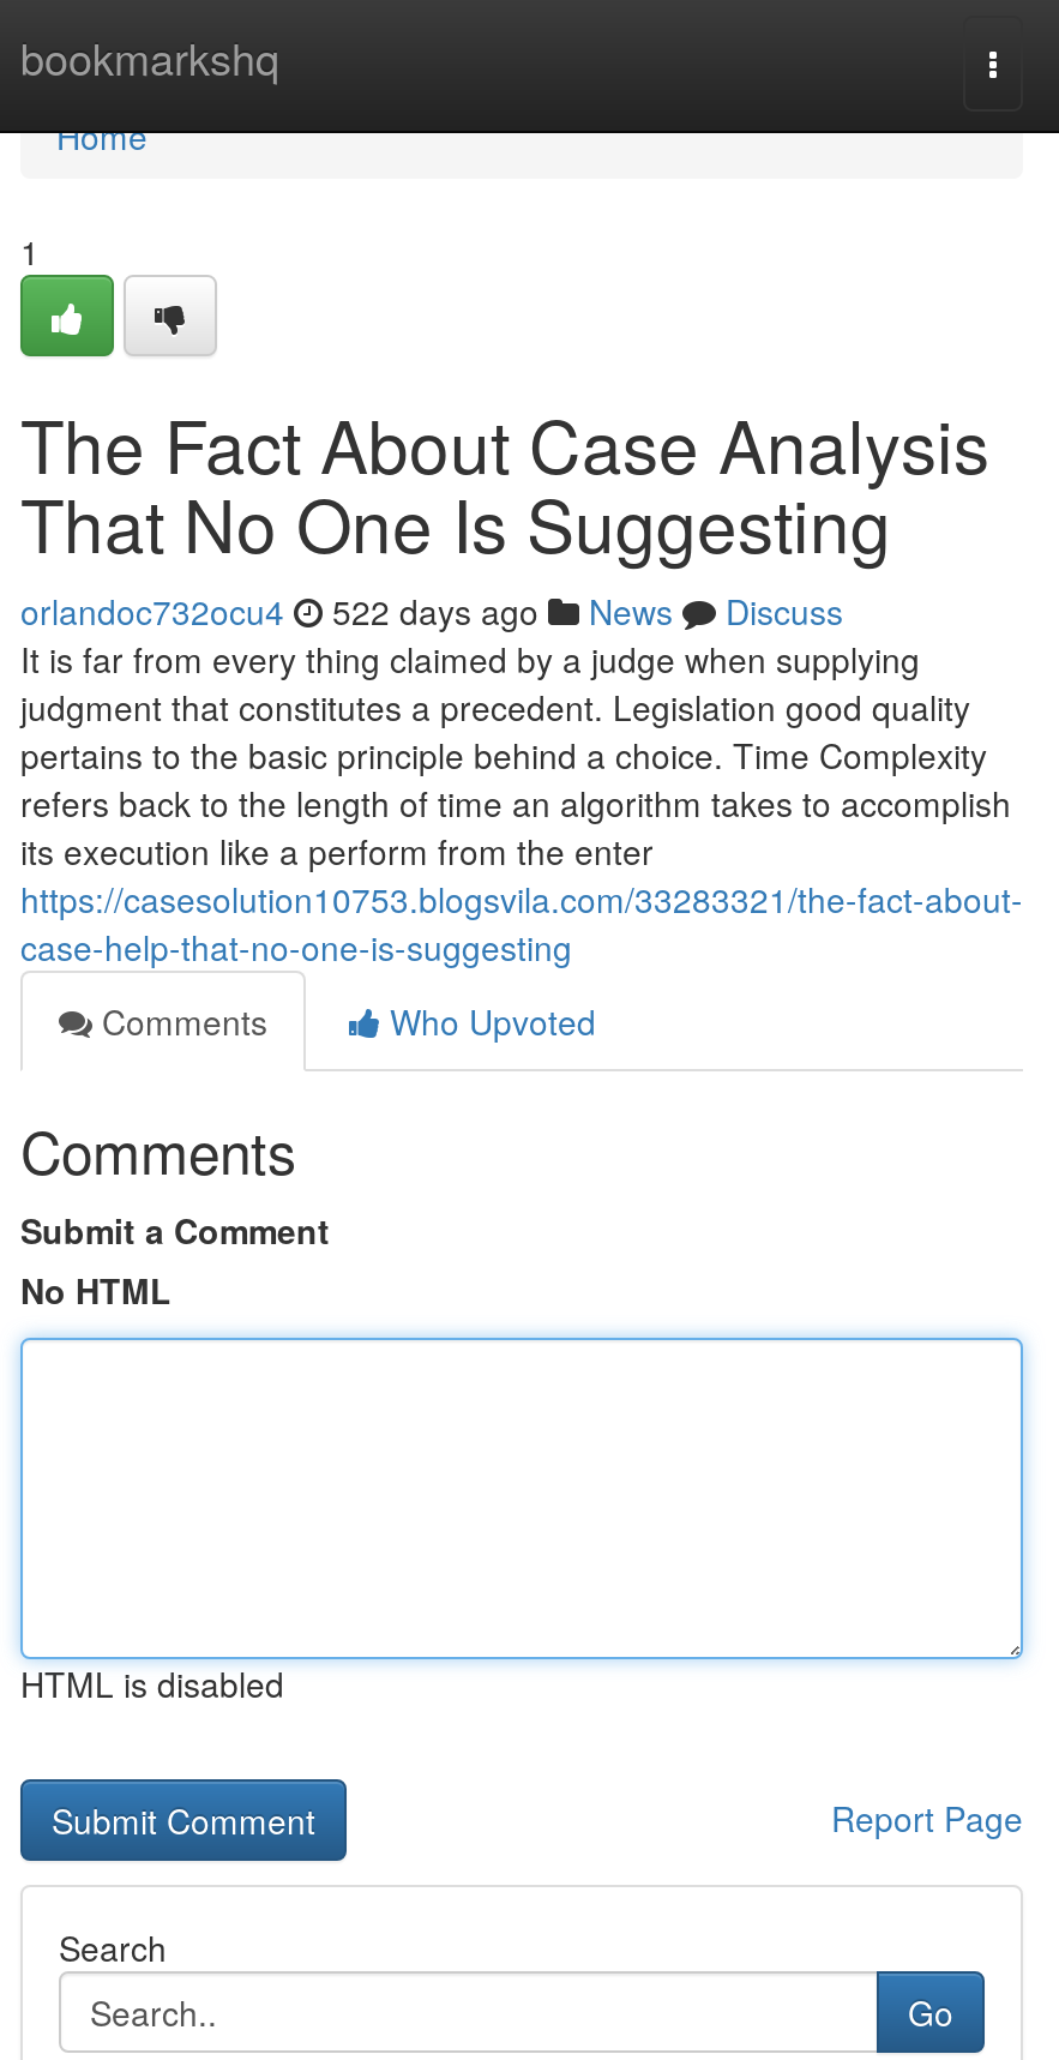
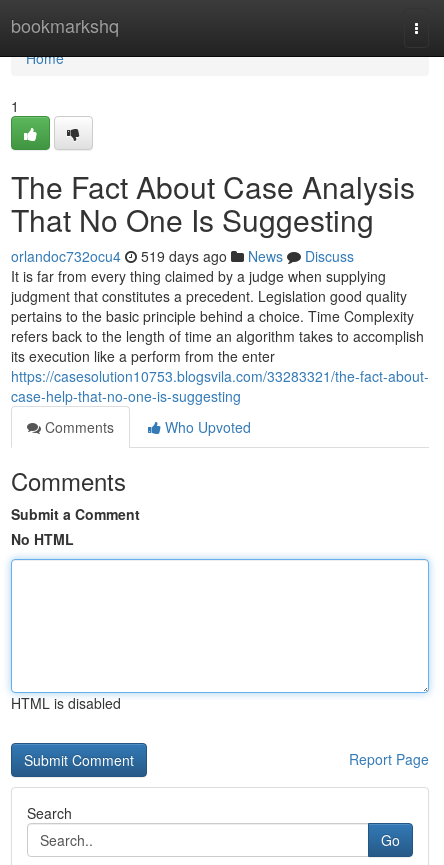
[20,587,843,635] orlandoc732ocu4 522 days ago News Discuss -> [11,246,354,266] orlandoc732ocu4 519 days ago News Discuss

